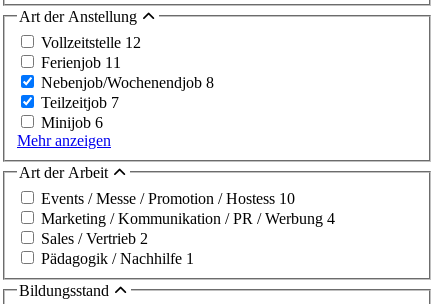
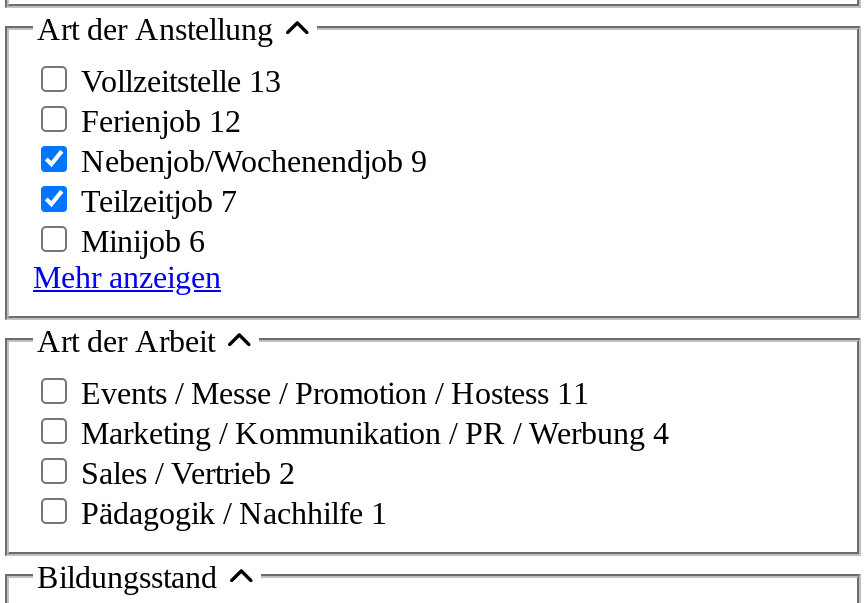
[41,34,141,51] Vollzeitstelle 12 -> [81,64,281,98] Vollzeitstelle 13
[41,54,121,71] Ferienjob 11 -> [81,104,241,138] Ferienjob 12
[41,74,214,91] Nebenjob/Wochenendjob 8 -> [81,144,427,178] Nebenjob/Wochenendjob 9
[41,189,295,206] Events / Messe / Promotion / Hostess 10 -> [81,375,589,409] Events / Messe / Promotion / Hostess 11

